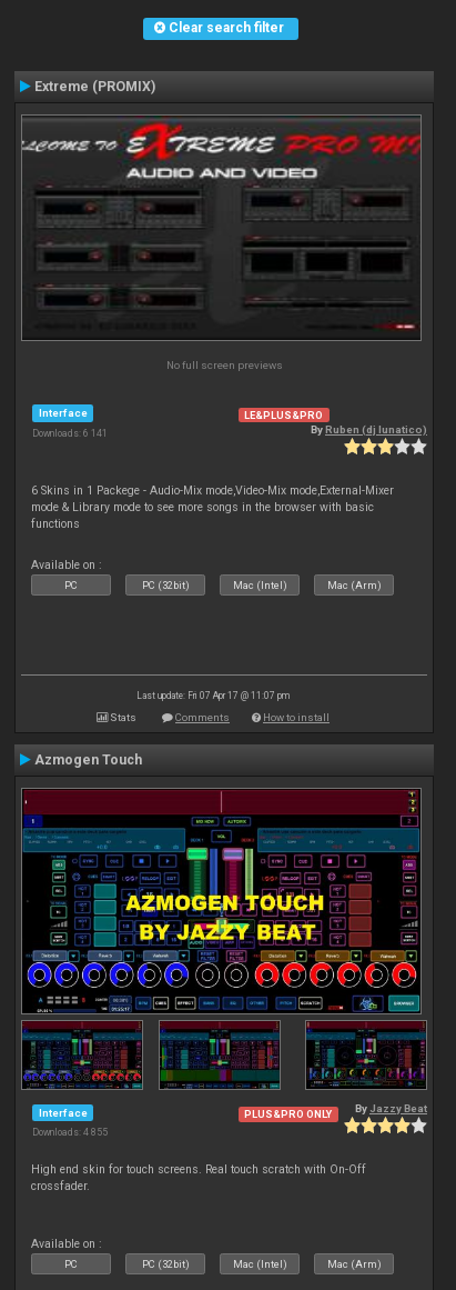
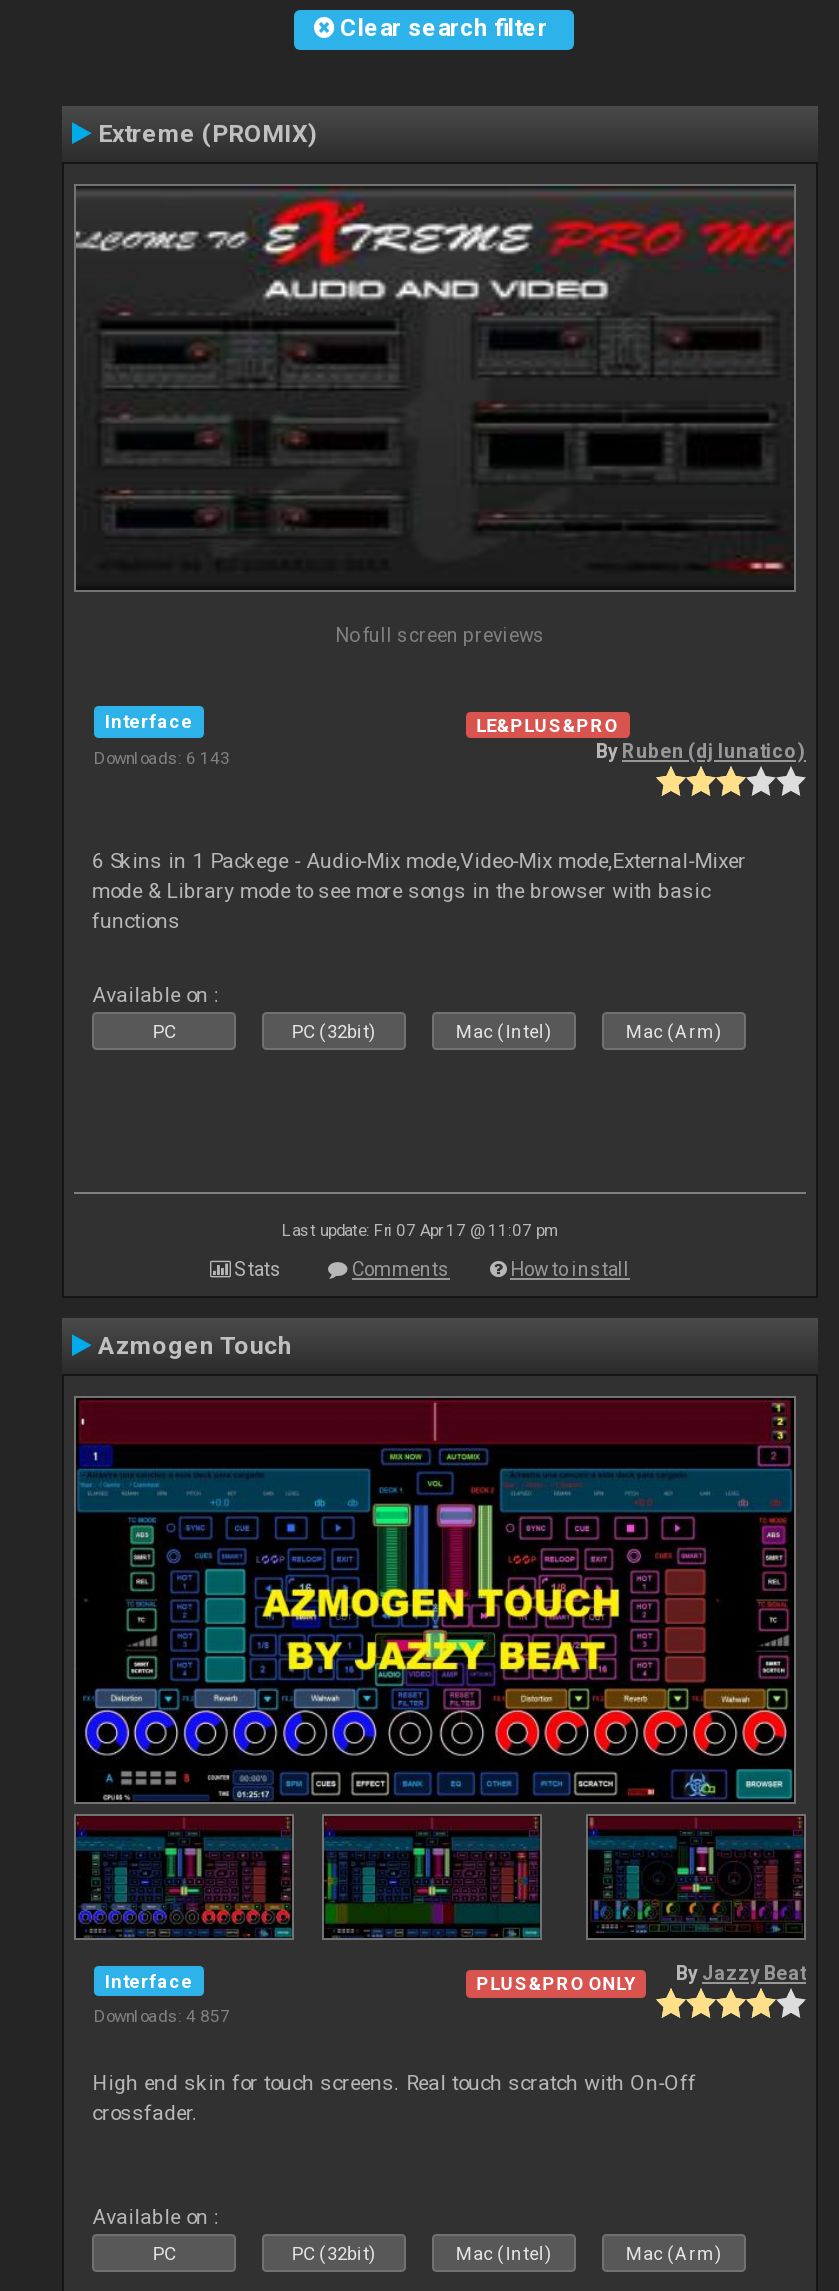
[32,427,108,439] Downloads: 6 141 -> [94,747,230,767] Downloads: 6 143
[32,1127,108,1138] Downloads: 4 855 -> [94,2007,230,2027] Downloads: 4 857

